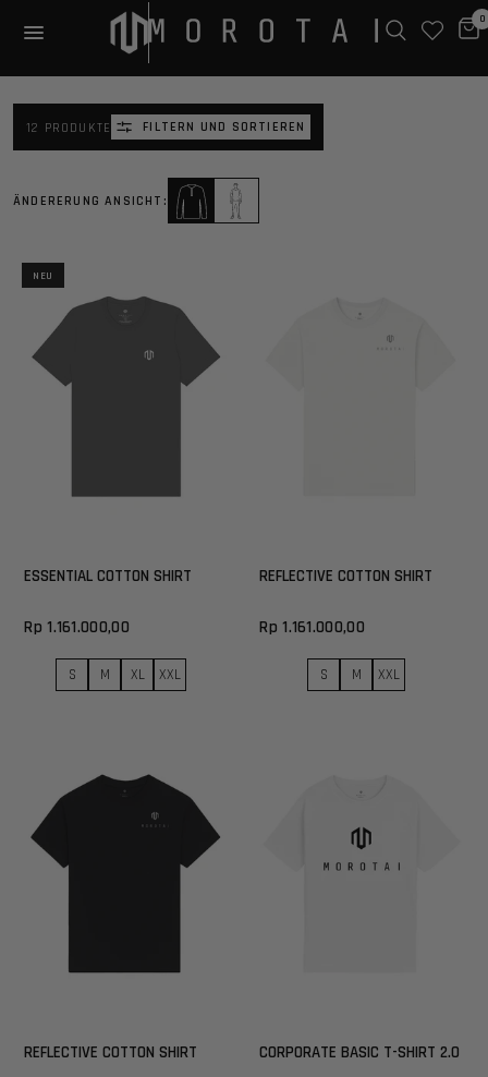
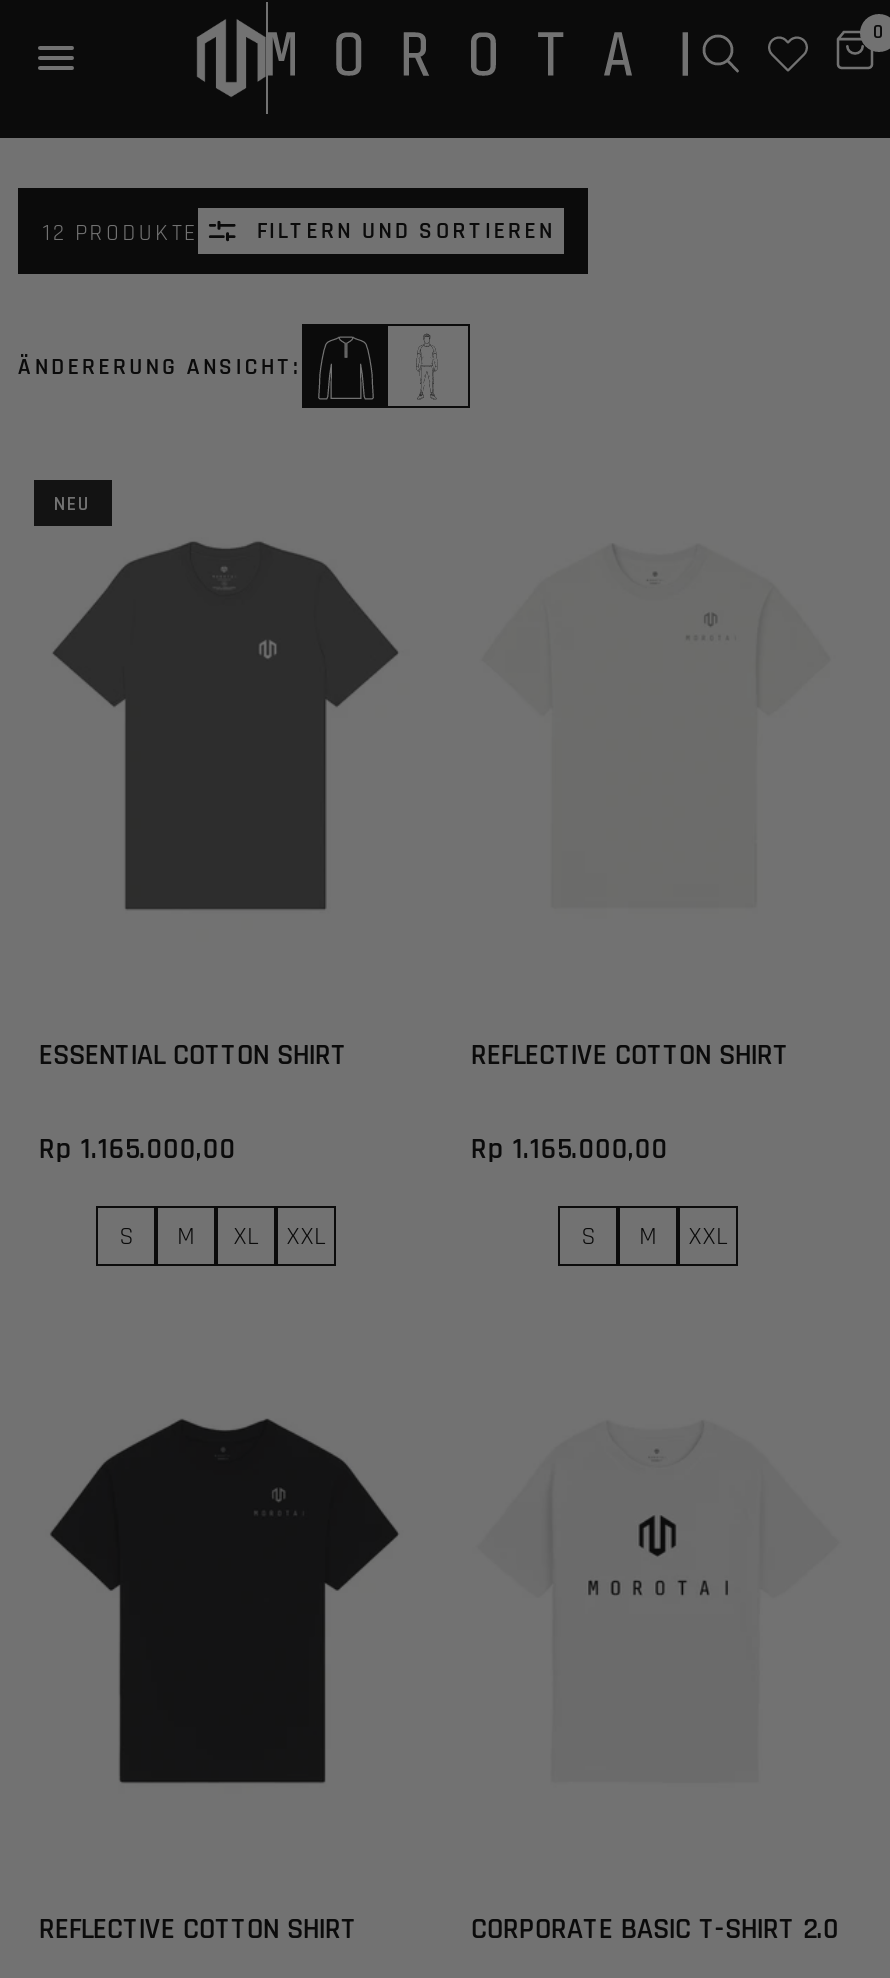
[24,617,130,637] Rp 1.161.000,00 -> [39,1129,236,1167] Rp 1.165.000,00
[260,617,365,637] Rp 1.161.000,00 -> [471,1129,668,1167] Rp 1.165.000,00

